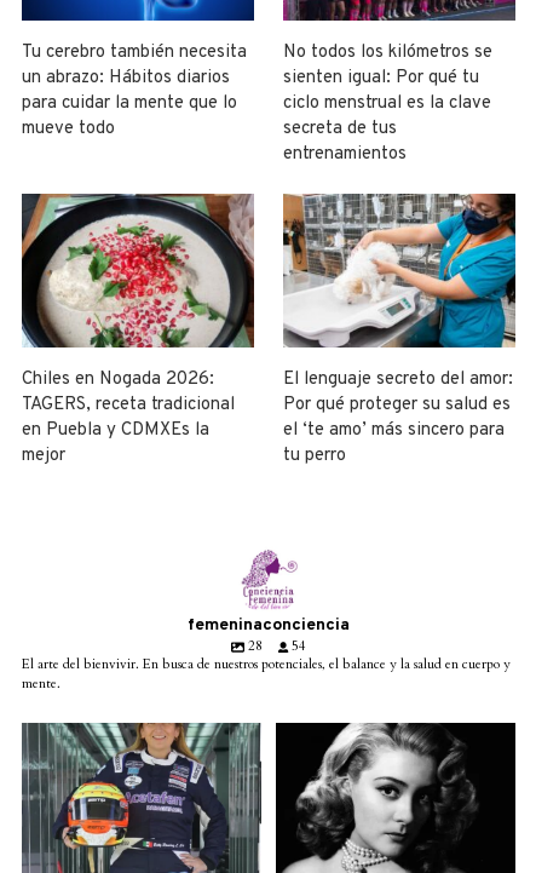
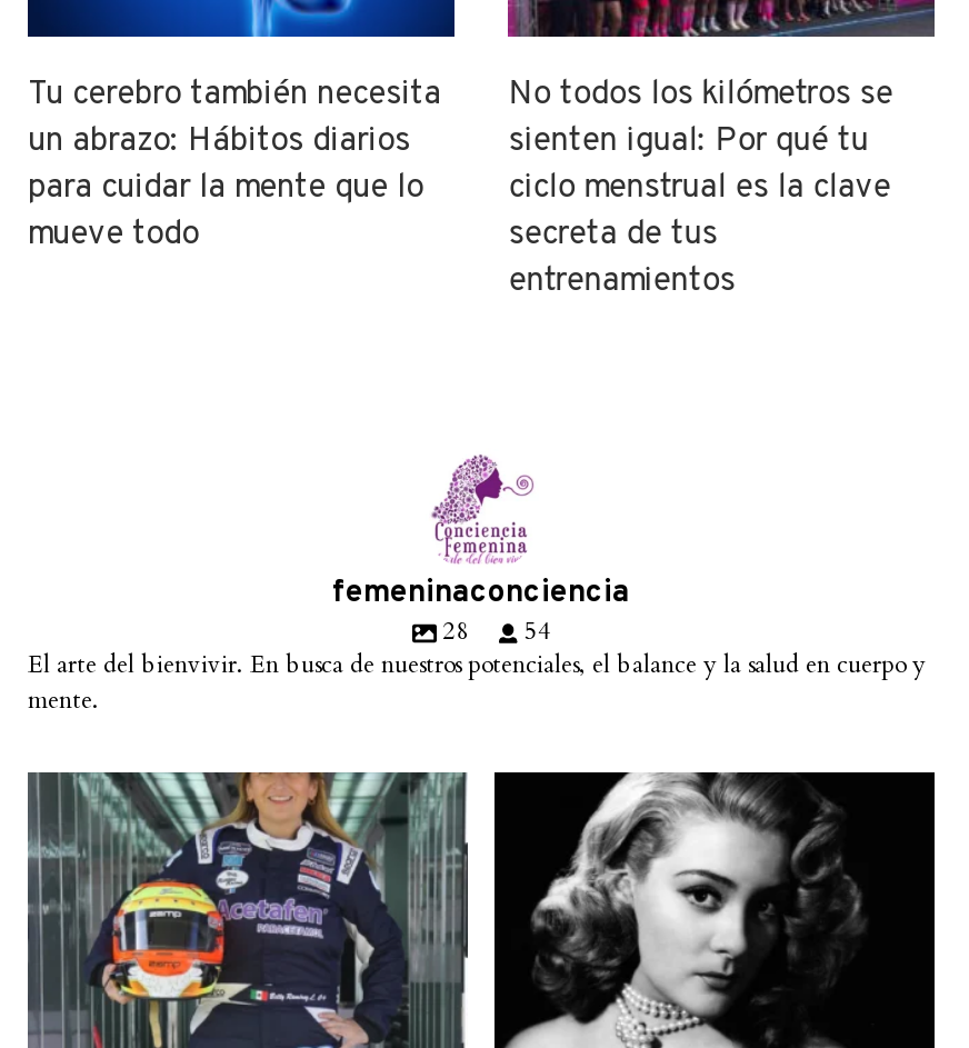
[21,193,255,468] [image] | Chiles en Nogada 2026: | TAGERS, receta tradicional | en Puebla y CDMXEs la | mejor -> none
[282,193,517,468] [image] | El lenguaje secreto del amor: | Por qué proteger su salud es | el ‘te amo’ más sincero para | tu perro -> none

